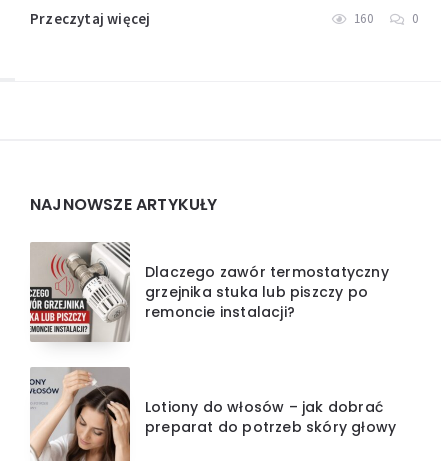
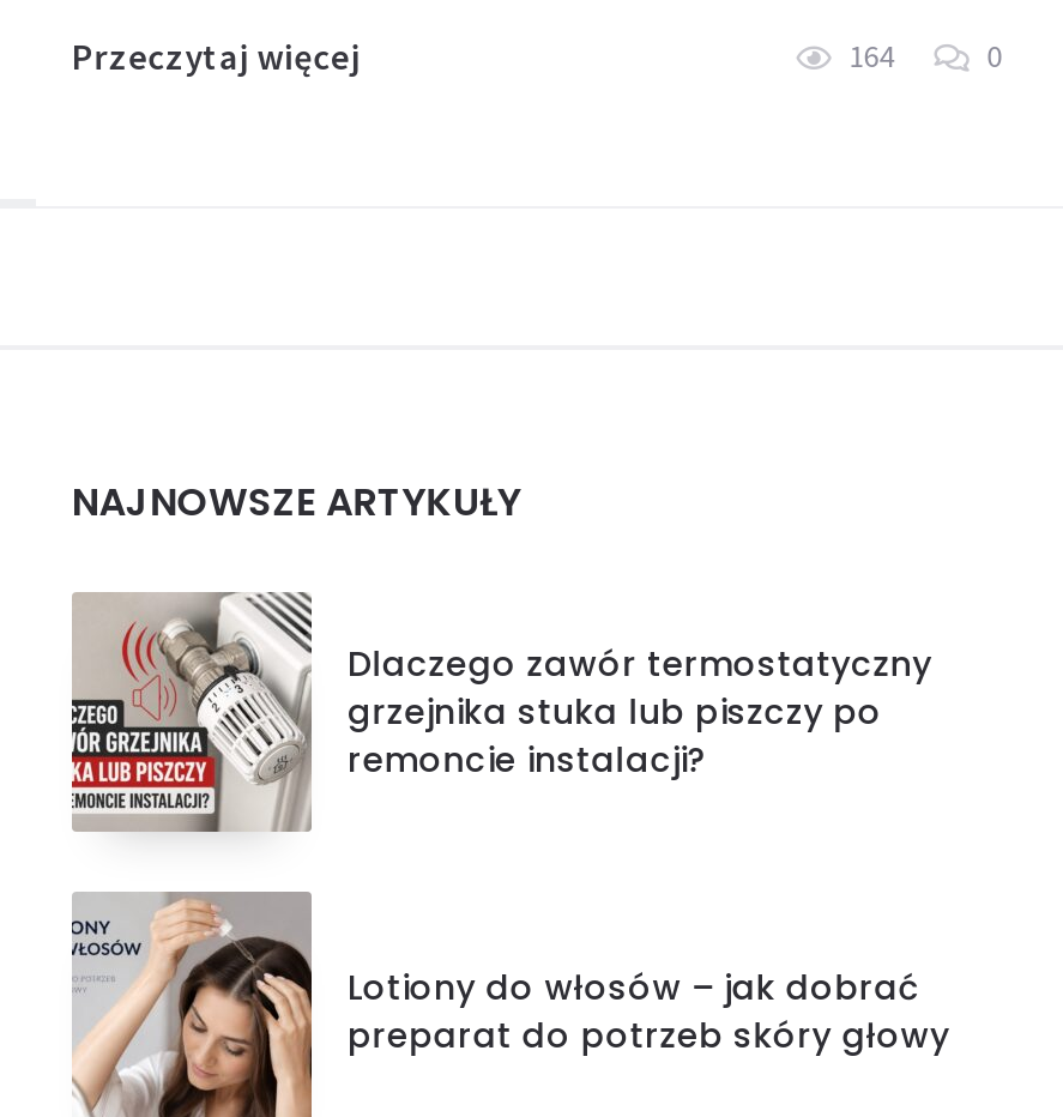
[354,10,373,27] 160 -> [849,35,894,76] 164

